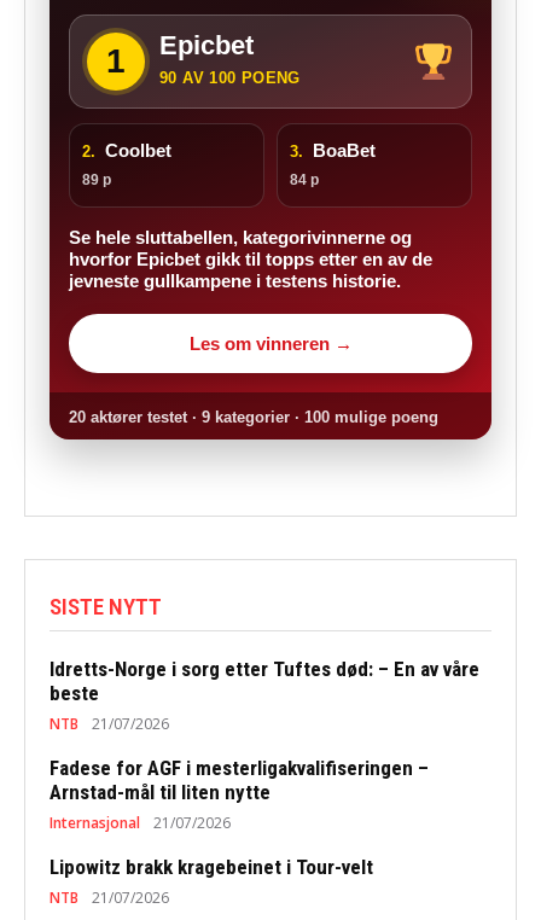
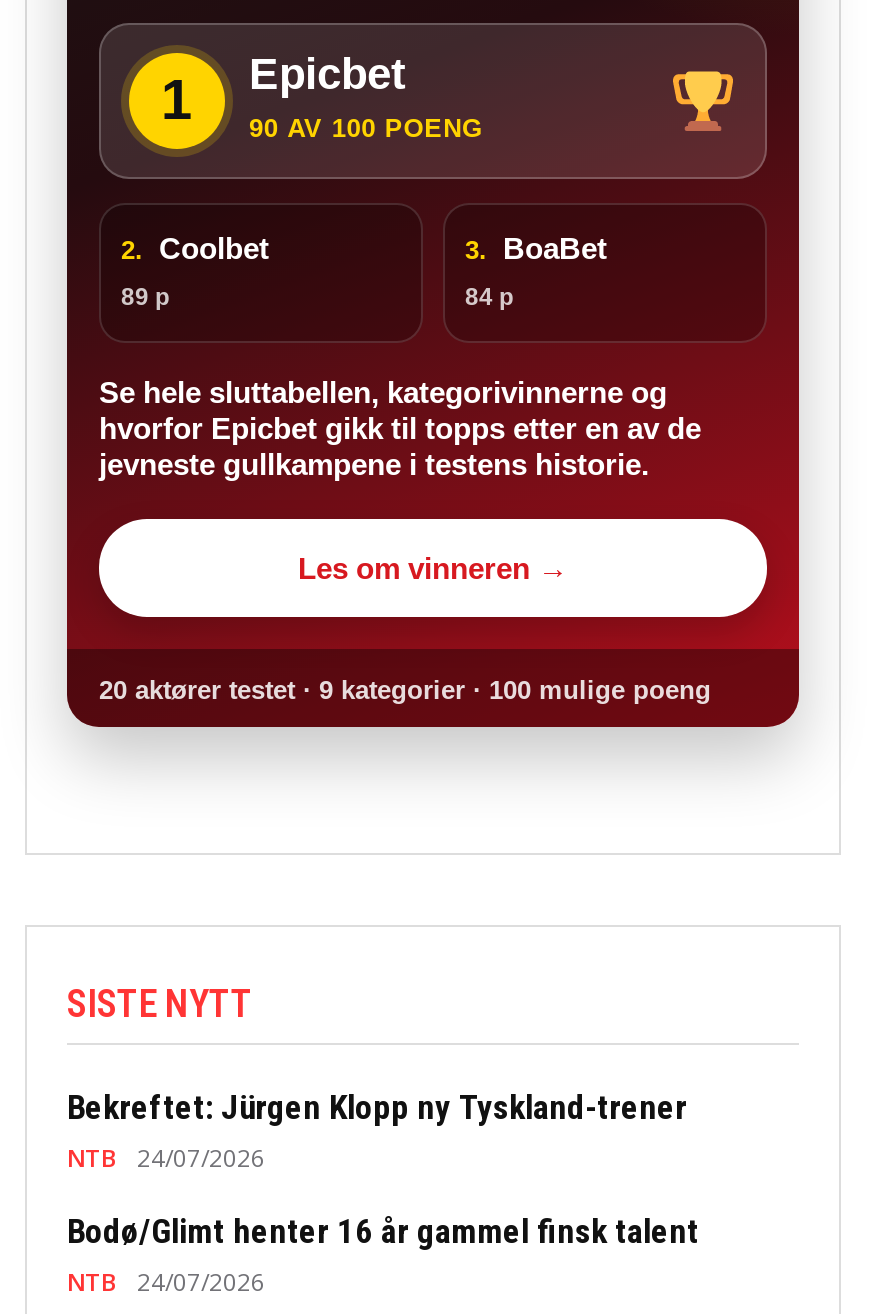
[50,657,479,706] Idretts-Norge i sorg etter Tuftes død: – En av våre | beste -> [67,1087,687,1127] Bekreftet: Jürgen Klopp ny Tyskland-trener
[50,714,429,880] 21/07/2026 | Fadese for AGF i mesterligakvalifiseringen – | Arnstad-mål til liten nytte | Internasjonal | 21/07/2026 | Lipowitz brakk kragebeinet i Tour-velt -> [67,1141,699,1251] 24/07/2026 | Bodø/Glimt henter 16 år gammel finsk talent
[50,888,169,909] NTB 21/07/2026 -> [67,1265,265,1299] NTB 24/07/2026

